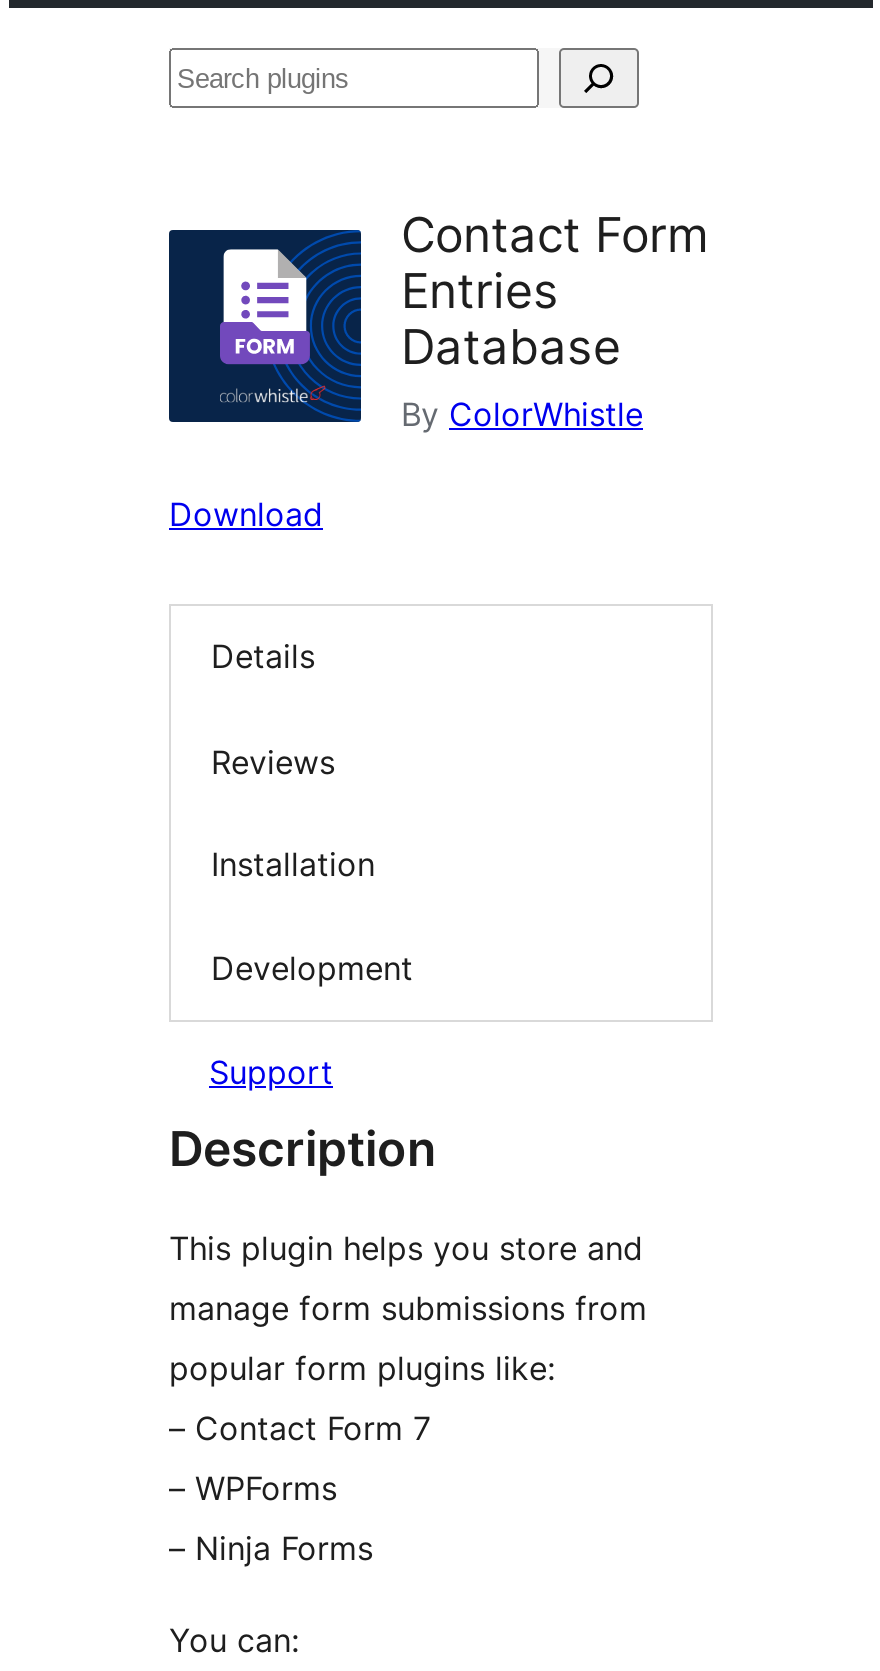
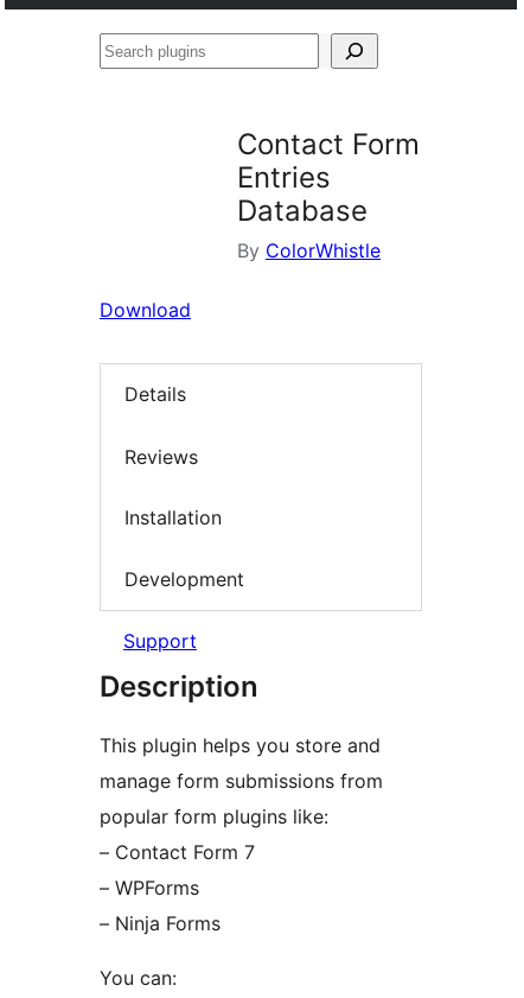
[167,228,363,424] [image] -> none

